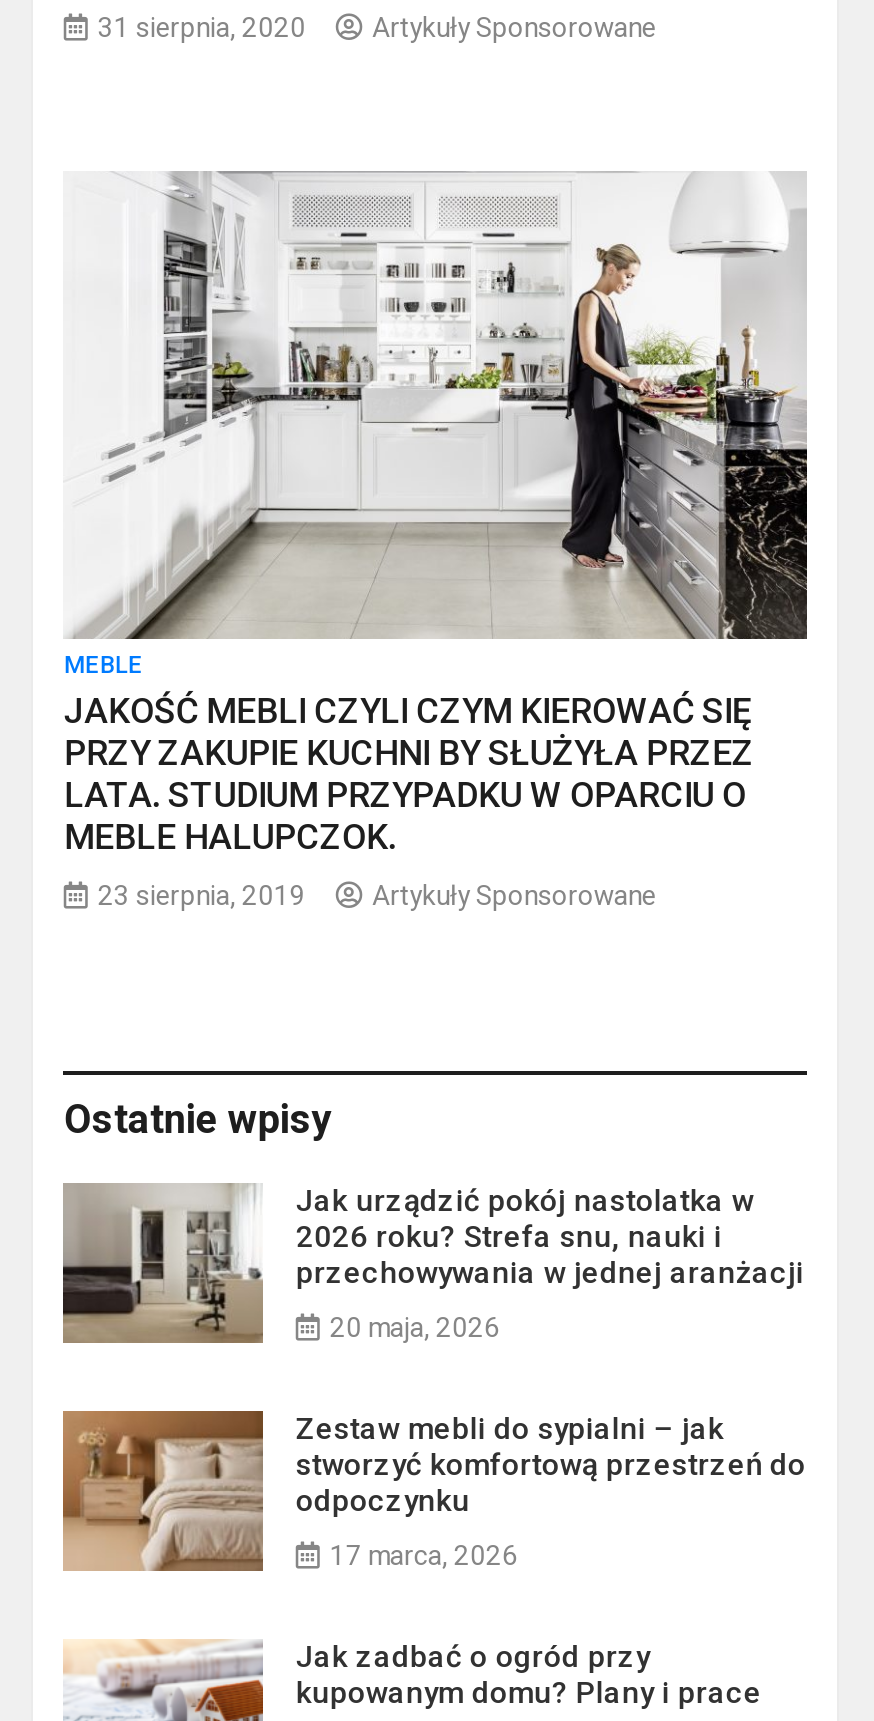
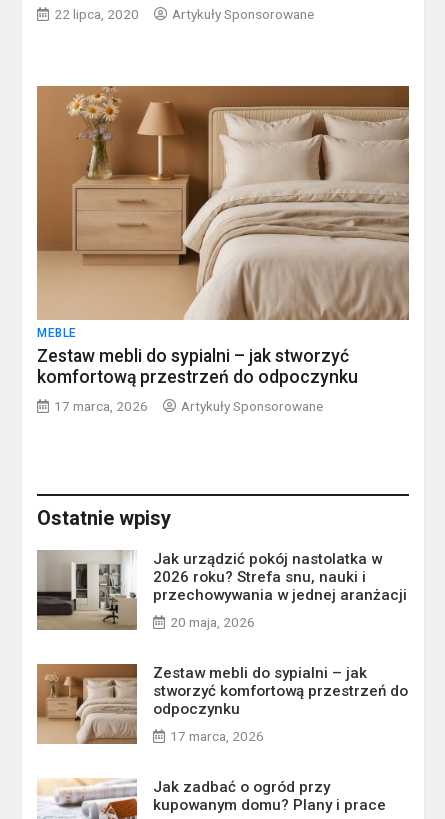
[98,10,306,42] 31 sierpnia, 2020 -> [54,6,139,22] 22 lipca, 2020
[63,171,809,856] [image] | JAKOŚĆ MEBLI CZYLI CZYM KIEROWAĆ SIĘ | PRZY ZAKUPIE KUCHNI BY SŁUŻYŁA PRZEZ | LATA. STUDIUM PRZYPADKU W OPARCIU O | MEBLE HALUPCZOK. -> [36,85,410,387] [image] | Zestaw mebli do sypialni – jak stworzyć | komfortową przestrzeń do odpoczynku
[98,878,306,910] 23 sierpnia, 2019 -> [54,398,148,414] 17 marca, 2026

